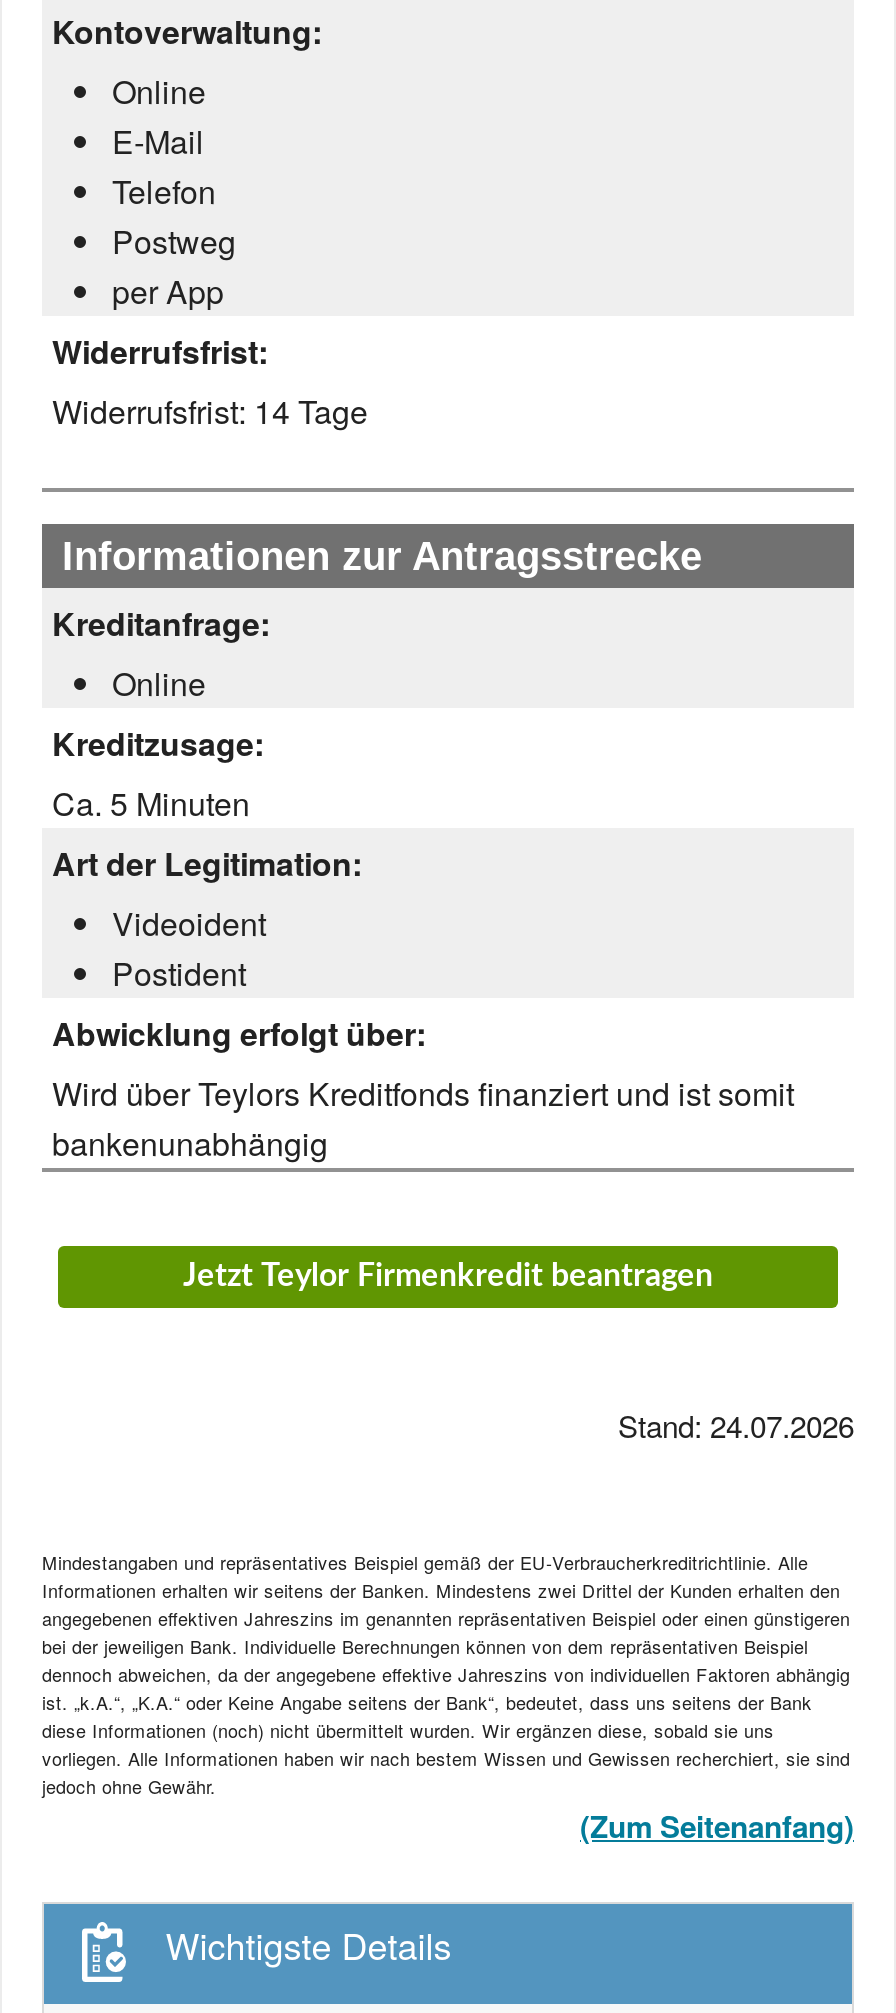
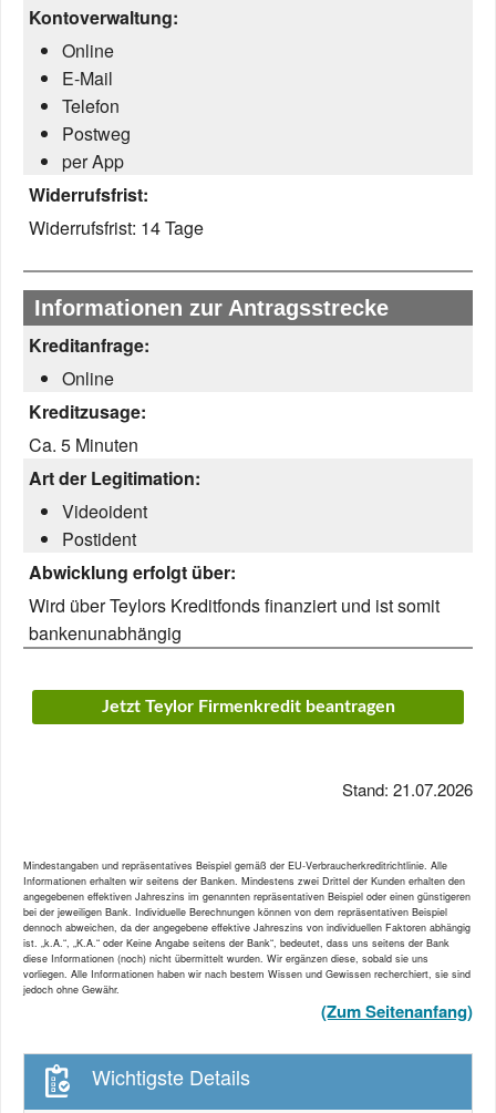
[618,1404,854,1446] Stand: 24.07.2026 -> [342,777,473,801] Stand: 21.07.2026

